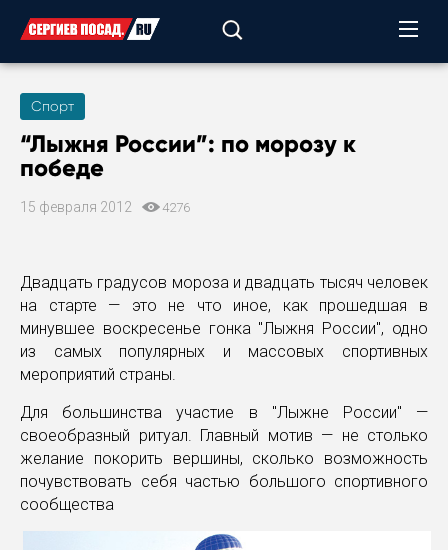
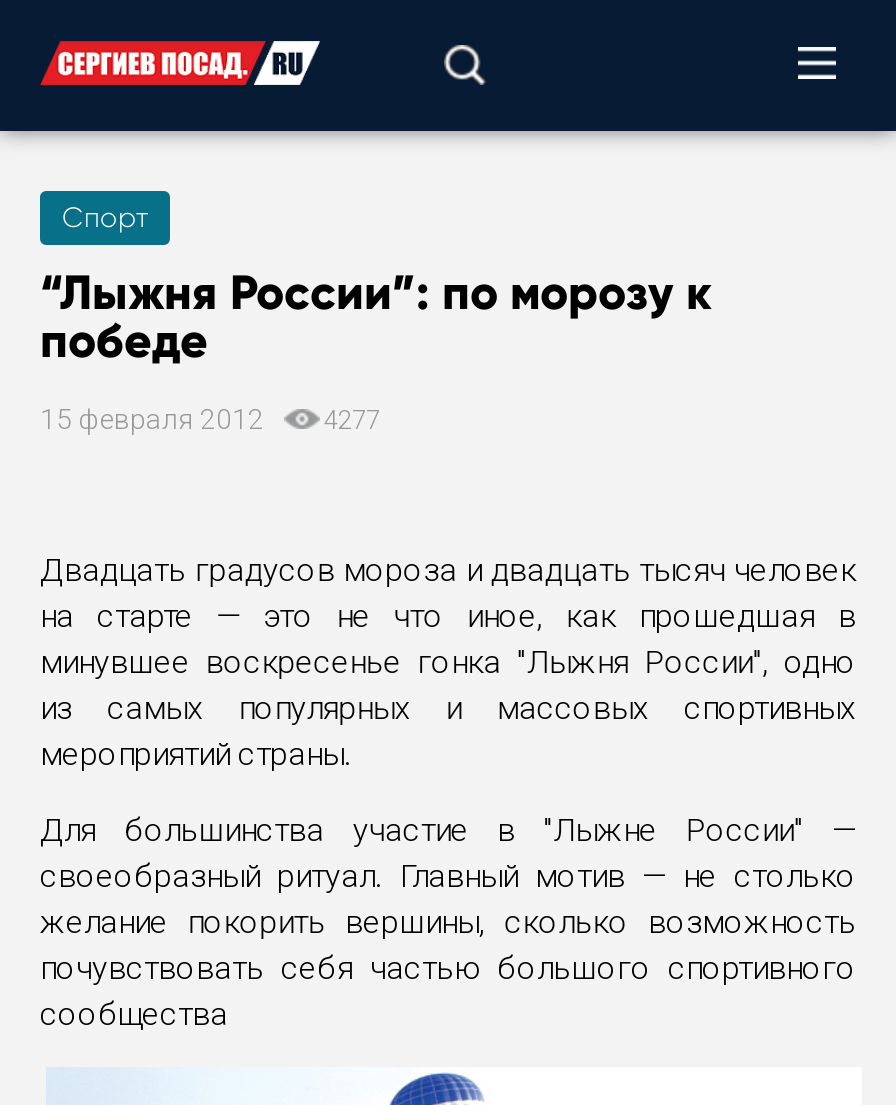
[20,199,190,215] 15 февраля 2012 4276 -> [40,403,380,435] 15 февраля 2012 4277

